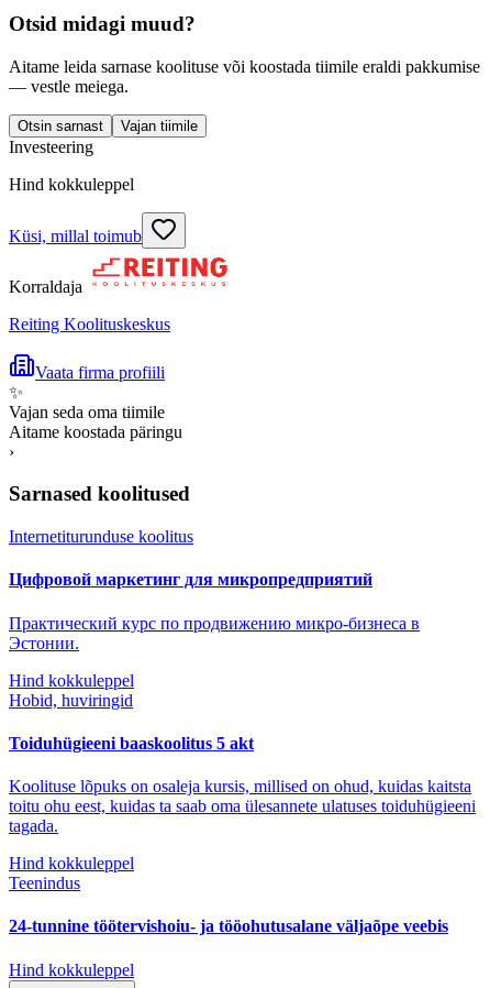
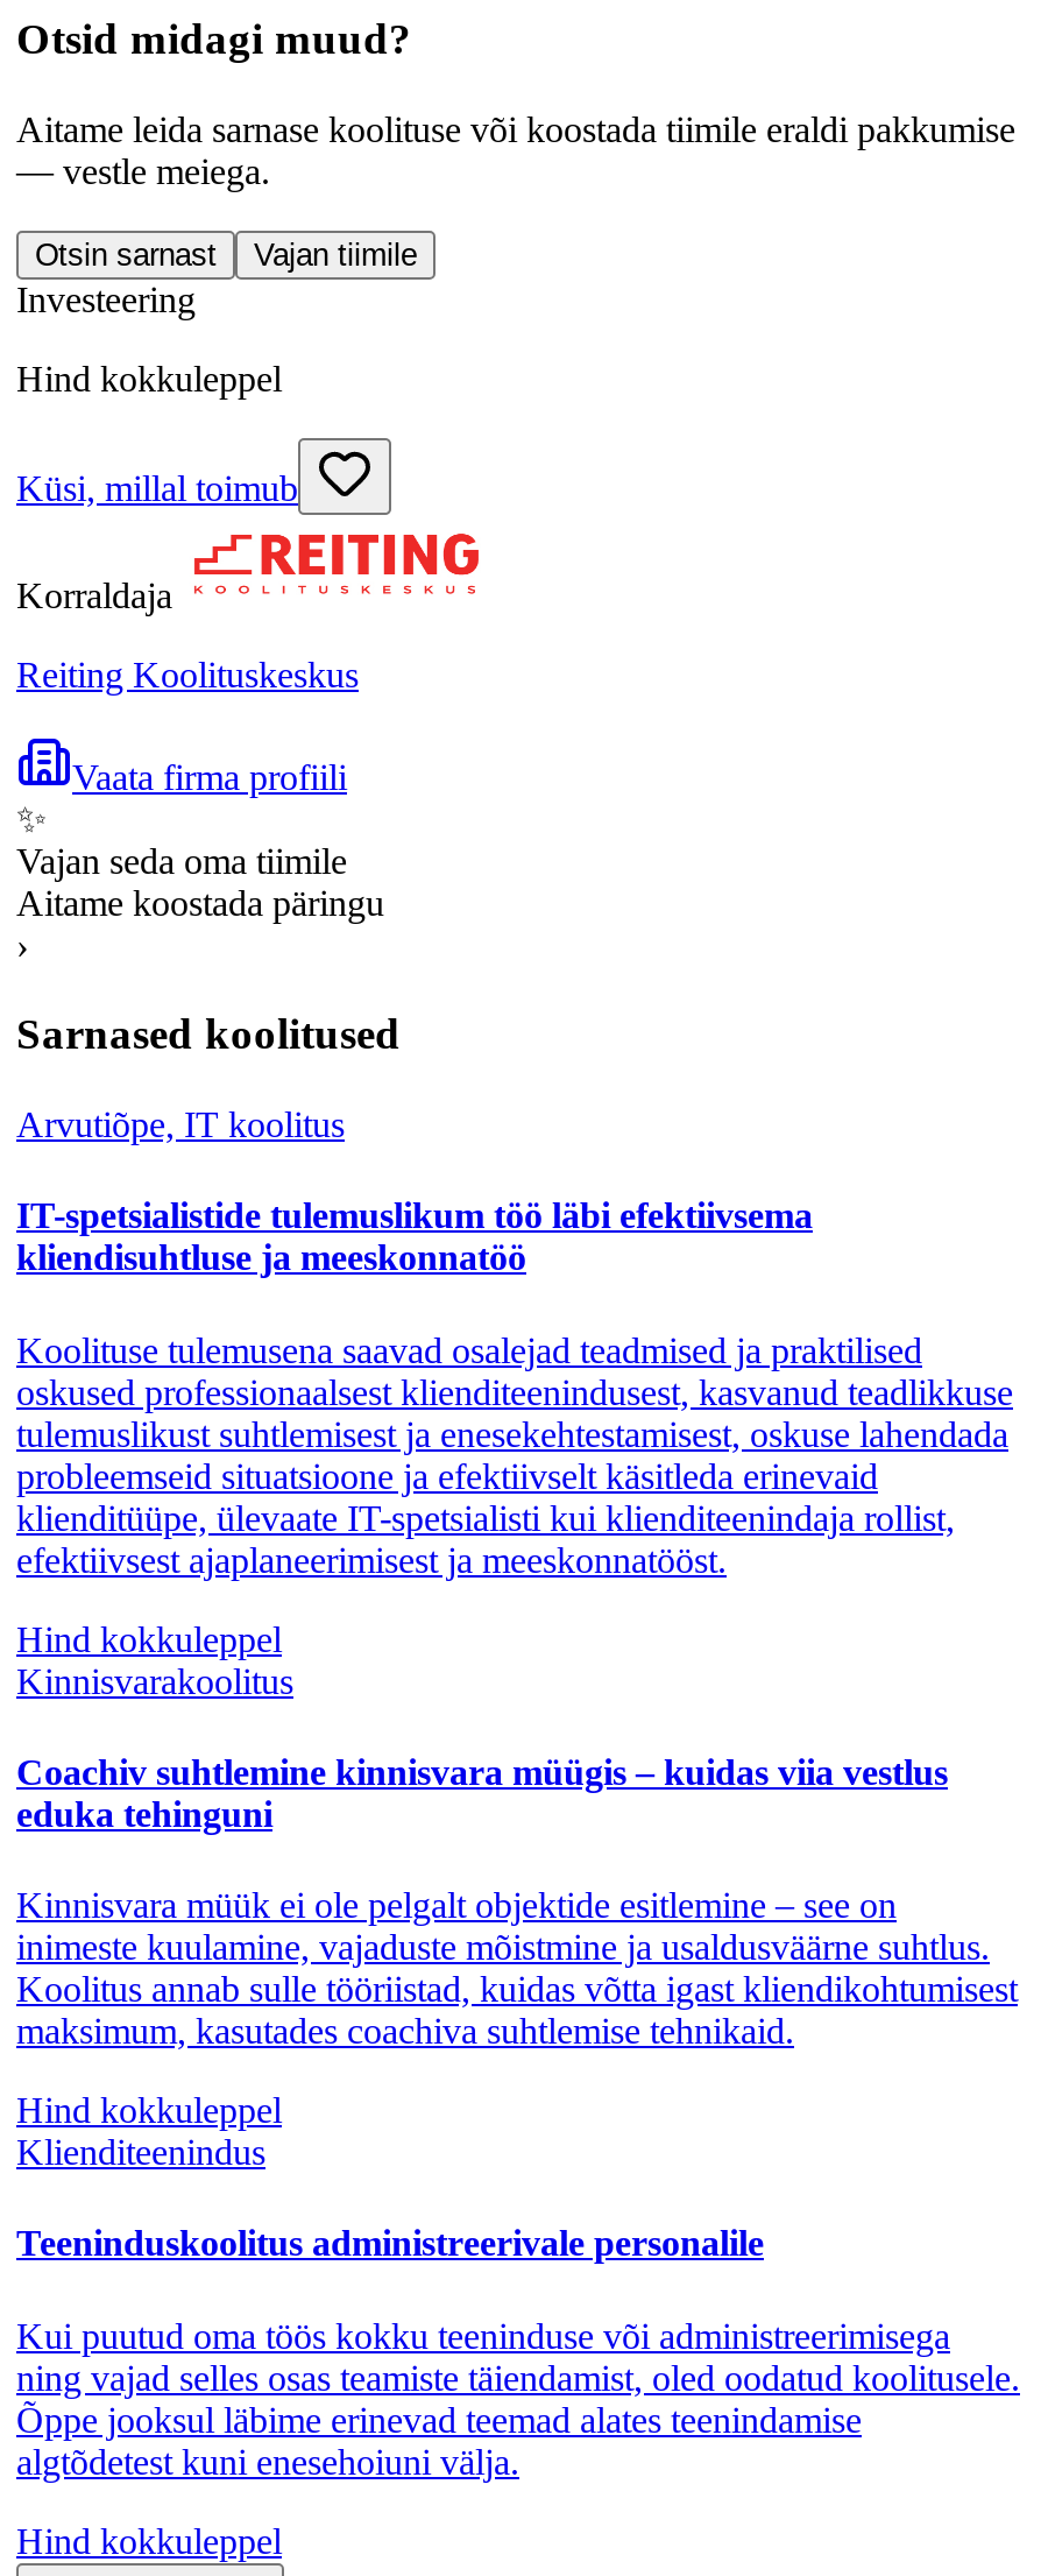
[9,527,193,546] Internetiturunduse koolitus -> [16,1105,345,1144] Arvutiõpe, IT koolitus
[9,570,372,589] Цифровой маркетинг для микропредприятий -> [16,1196,813,1278] IT-spetsialistide tulemuslikum töö läbi efektiivsema | kliendisuhtluse ja meeskonnatöö
[9,614,420,652] Практический курс по продвижению микро-бизнеса в | Эстонии. -> [16,1330,1013,1579] Koolituse tulemusena saavad osalejad teadmised ja praktilised | oskused professionaalsest klienditeenindusest, kasvanud teadlikkuse | tulemuslikust suhtlemisest ja enesekehtestamisest, oskuse lahendada | probleemseid situatsioone ja efektiivselt käsitleda erinevaid | klienditüüpe, ülevaate IT-spetsialisti kui klienditeenindaja rollist, | efektiivsest ajaplaneerimisest ja meeskonnatööst.
[9,691,133,709] Hobid, huviringid -> [16,1661,293,1700] Kinnisvarakoolitus
[9,734,254,752] Toiduhügieeni baaskoolitus 5 akt -> [16,1752,948,1834] Coachiv suhtlemine kinnisvara müügis – kuidas viia vestlus | eduka tehinguni
[9,777,476,835] Koolituse lõpuks on osaleja kursis, millised on ohud, kuidas kaitsta | toitu ohu eest, kuidas ta saab oma ülesannete ulatuses toiduhügieeni | tagada. -> [16,1886,1018,2051] Kinnisvara müük ei ole pelgalt objektide esitlemine – see on | inimeste kuulamine, vajaduste mõistmine ja usaldusväärne suhtlus. | Koolitus annab sulle tööriistad, kuidas võtta igast kliendikohtumisest | maksimum, kasutades coachiva suhtlemise tehnikaid.
[9,874,448,936] Teenindus | 24-tunnine töötervishoiu- ja tööohutusalane väljaõpe veebis -> [16,2133,1020,2481] Klienditeenindus | Teeninduskoolitus administreerivale personalile | Kui puutud oma töös kokku teeninduse või administreerimisega | ning vajad selles osas teamiste täiendamist, oled oodatud koolitusele. | Õppe jooksul läbime erinevad teemad alates teenindamise | algtõdetest kuni enesehoiuni välja.

